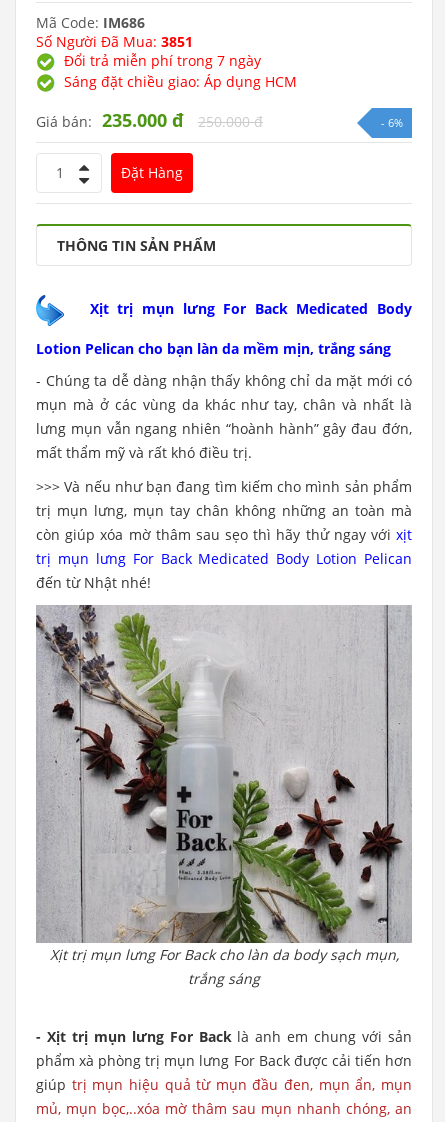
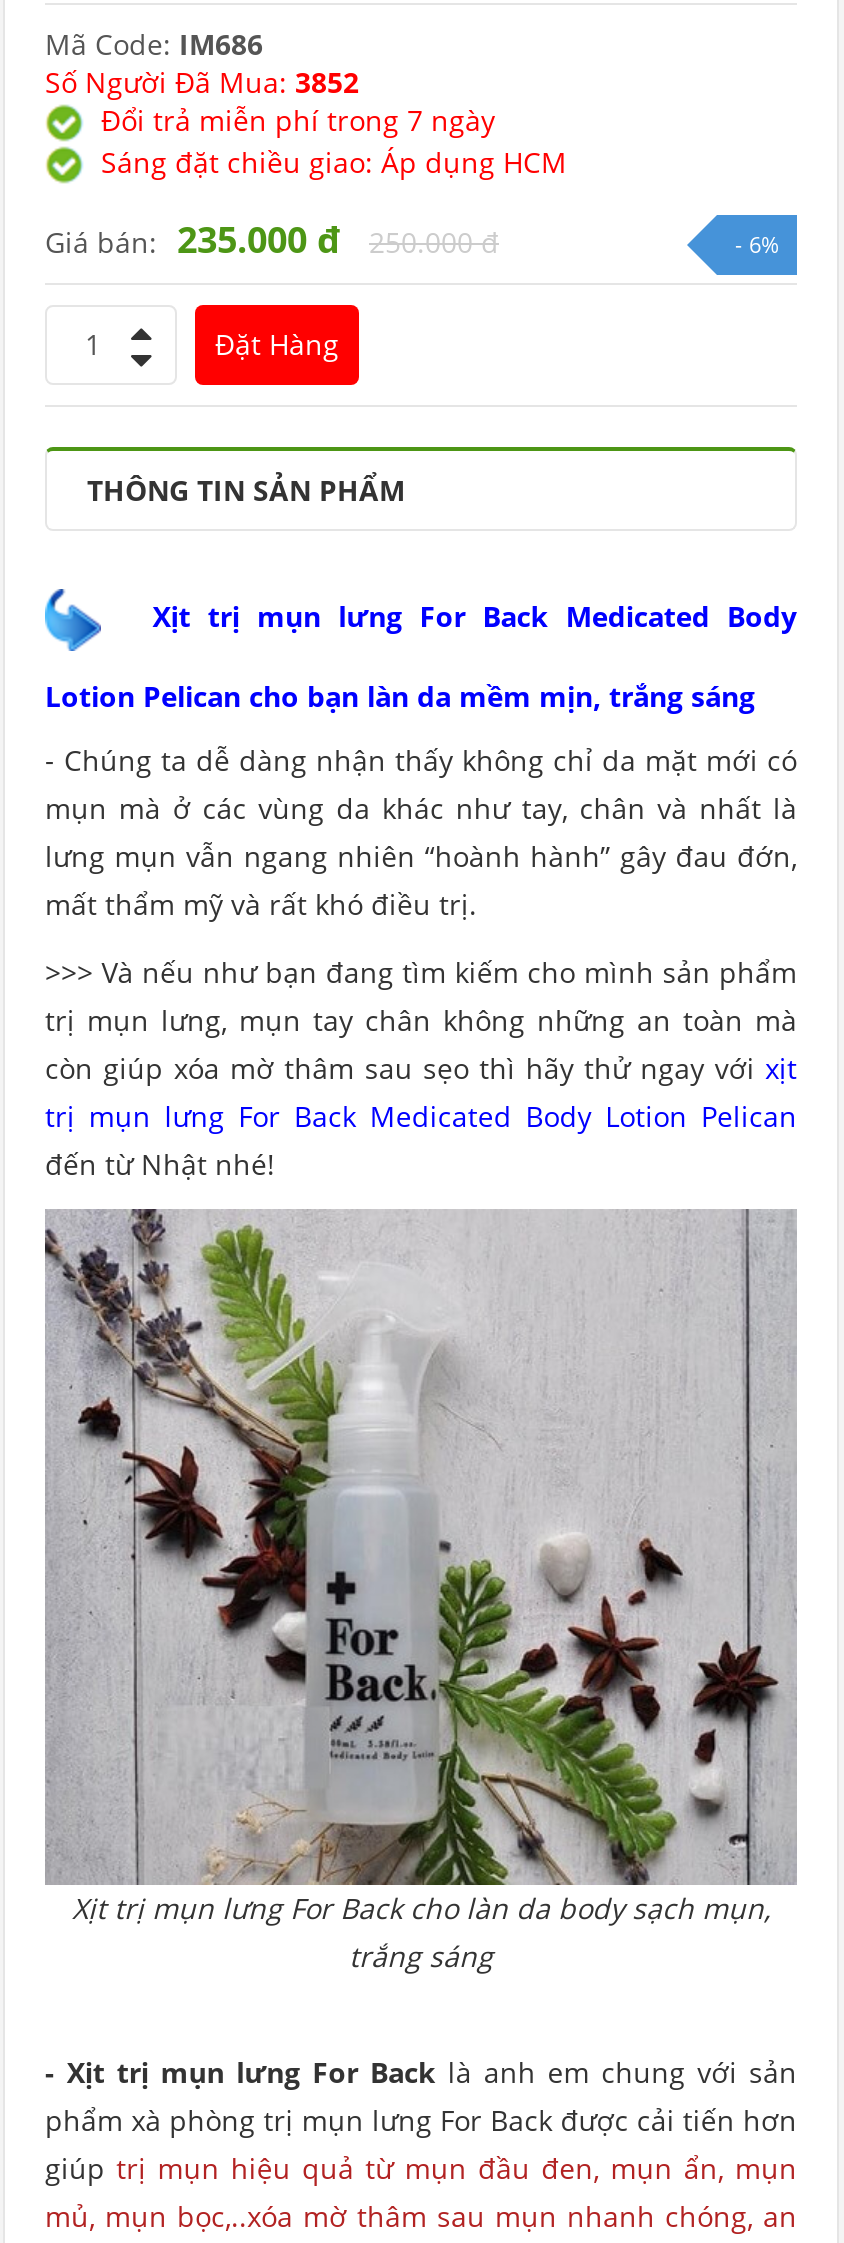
[36,31,193,50] Số Người Đã Mua: 3851 -> [45,62,359,100] Số Người Đã Mua: 3852

